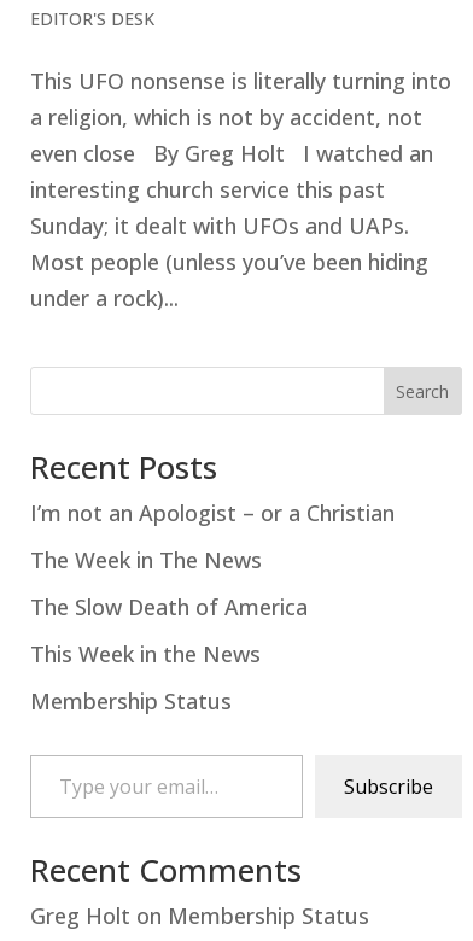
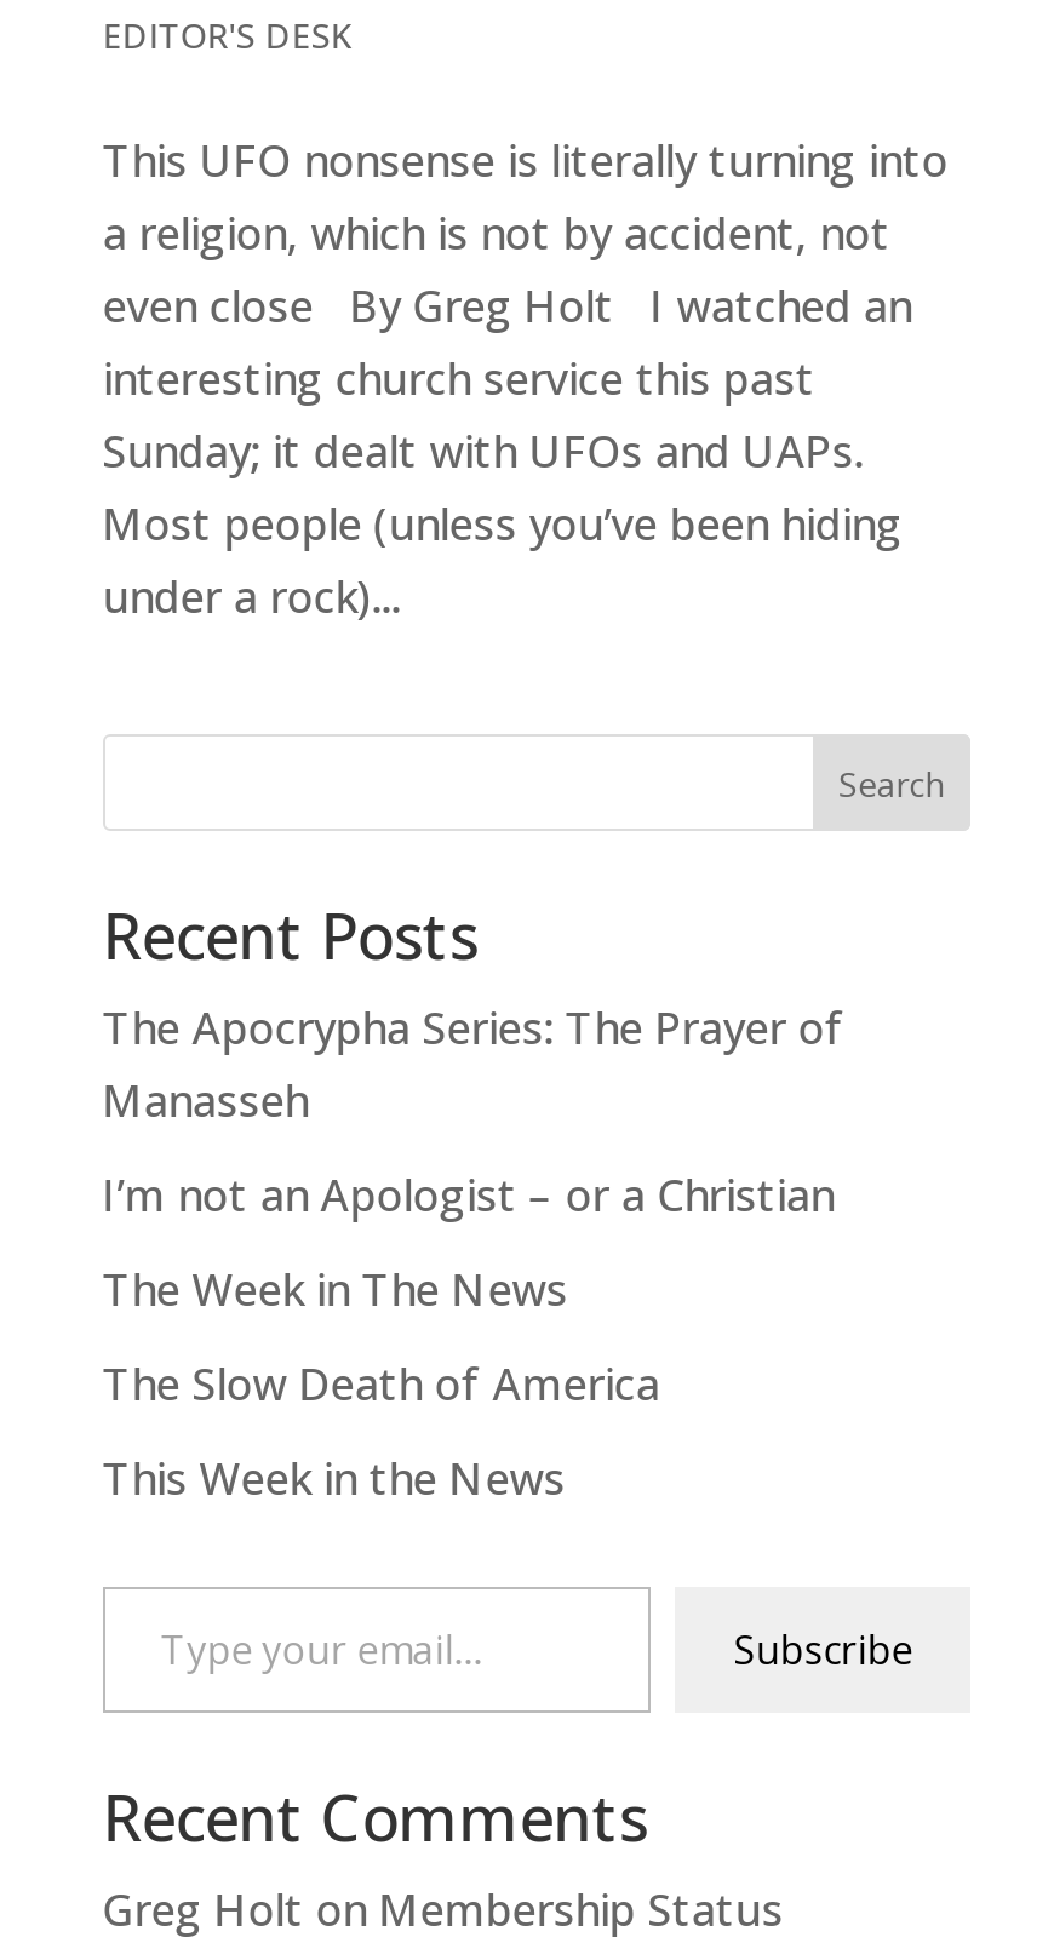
none -> [102,999,844,1129] The Apocrypha Series: The Prayer of | Manasseh
moved [30,498,394,669] -> [102,1166,834,1507]: I’m not an Apologist – or a Christian | The Week in The News | The Slow Death of America | This Week in the News
[30,687,231,716] Membership Status -> none

